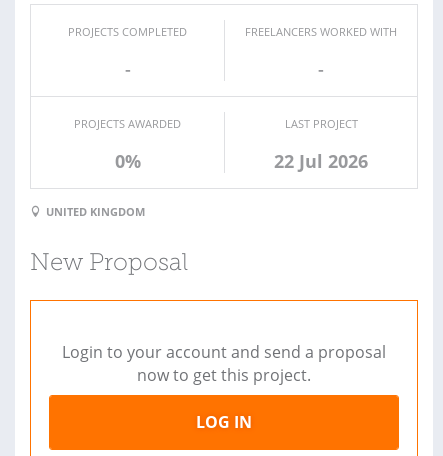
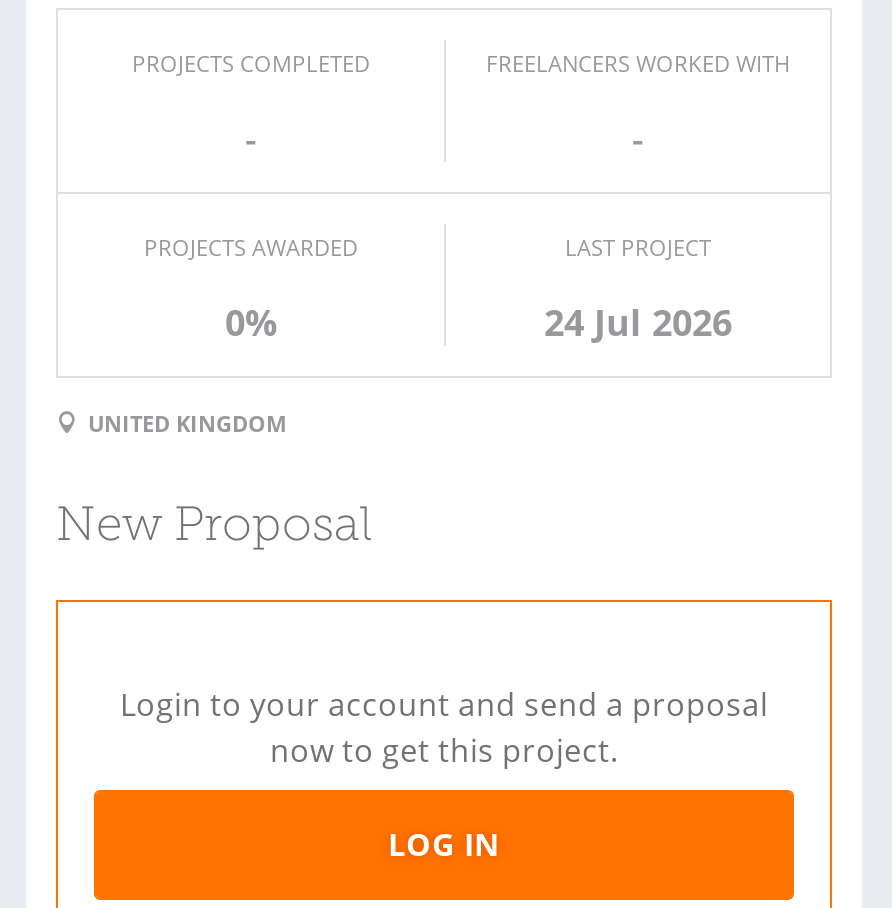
[274,149,368,173] 22 Jul 2026 -> [544,298,732,346] 24 Jul 2026

